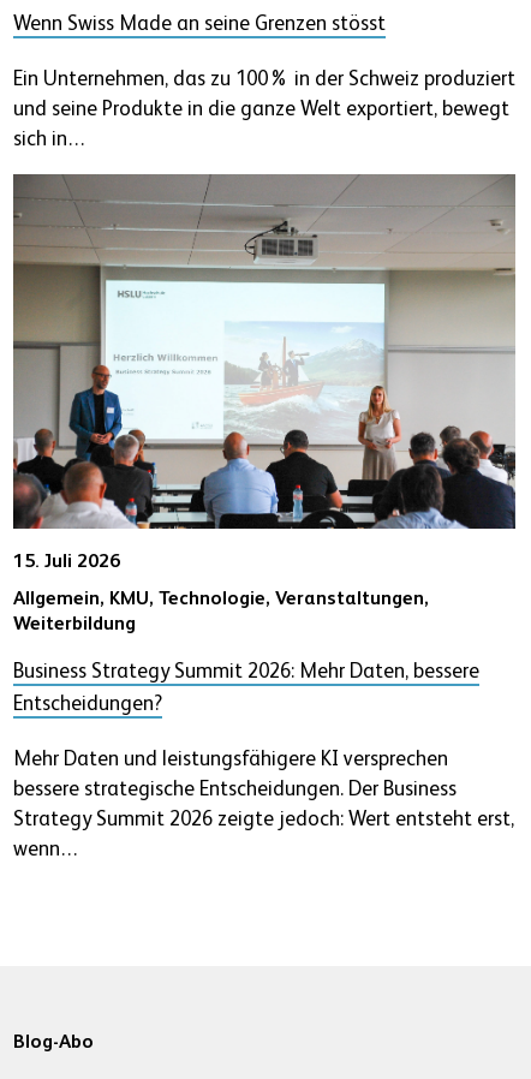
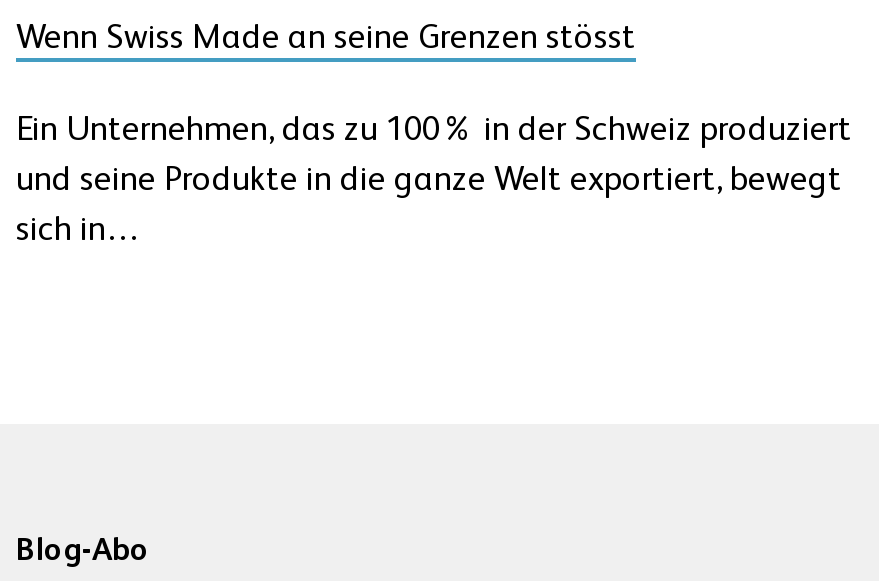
[12,173,517,860] [image] | 15. Juli 2026 | Allgemein, KMU, Technologie, Veranstaltungen, | Weiterbildung | Business Strategy Summit 2026: Mehr Daten, bessere | Entscheidungen? | Mehr Daten und leistungsfähigere KI versprechen | bessere strategische Entscheidungen. Der Business | Strategy Summit 2026 zeigte jedoch: Wert entsteht erst, | wenn… -> none

